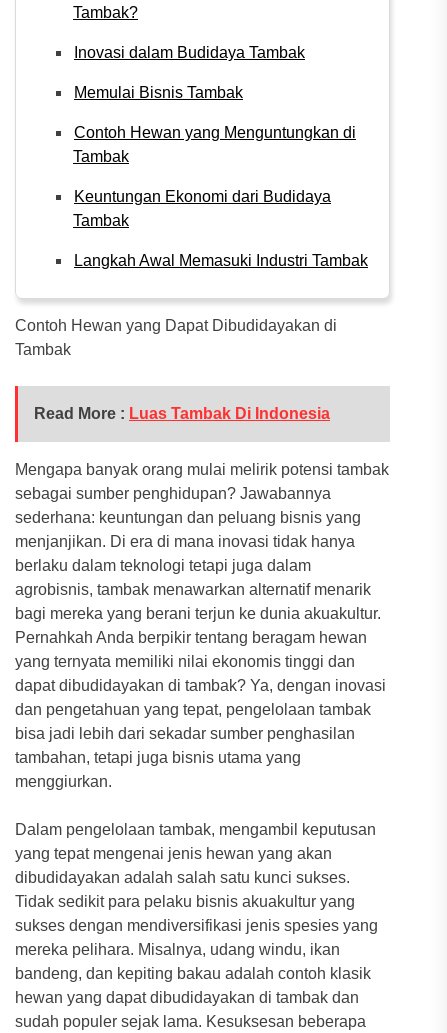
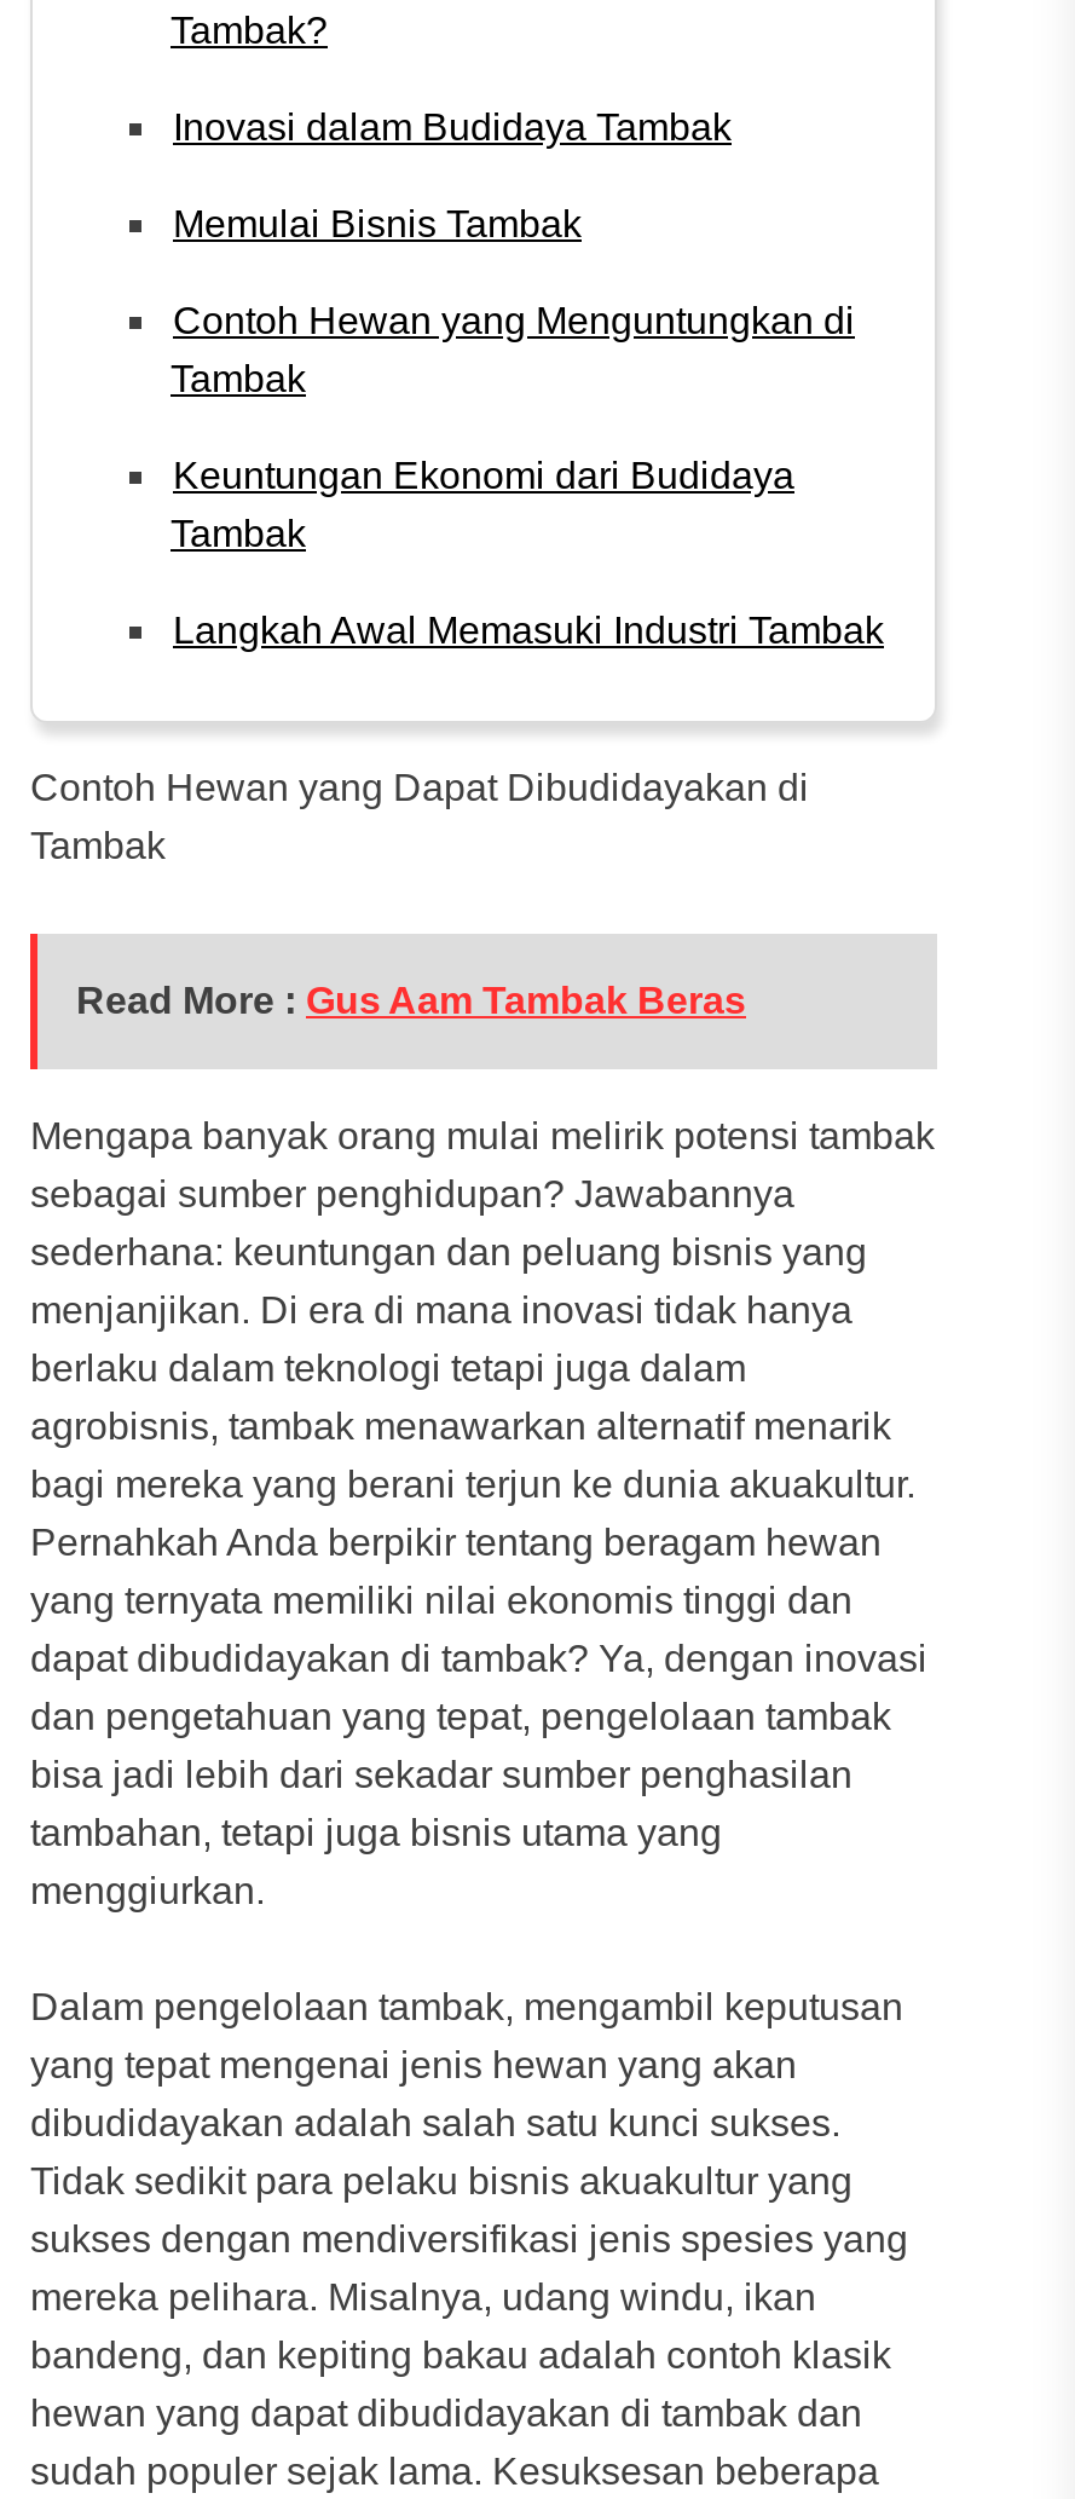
[34,405,330,422] Read More : Luas Tambak Di Indonesia -> [76,979,746,1020] Read More : Gus Aam Tambak Beras

